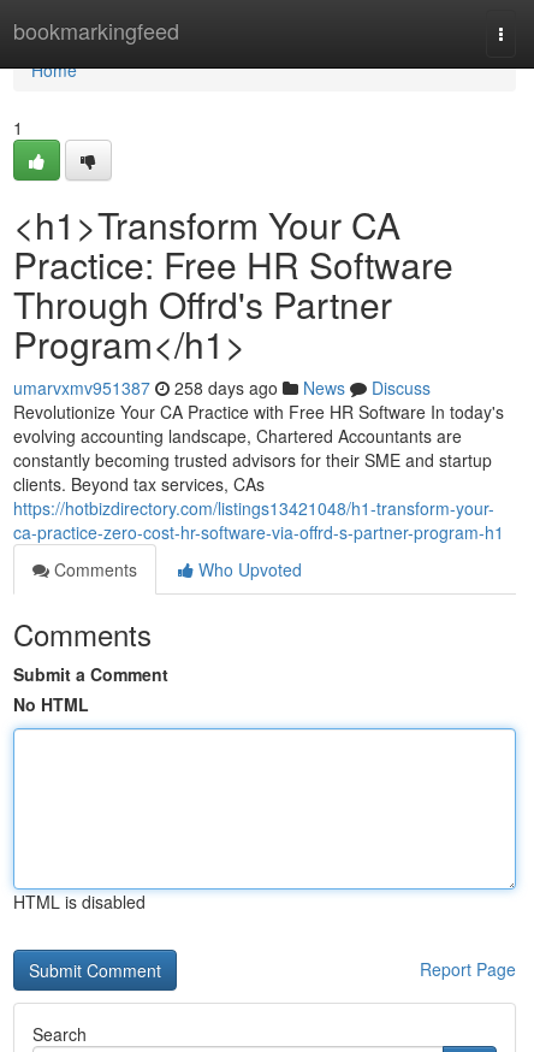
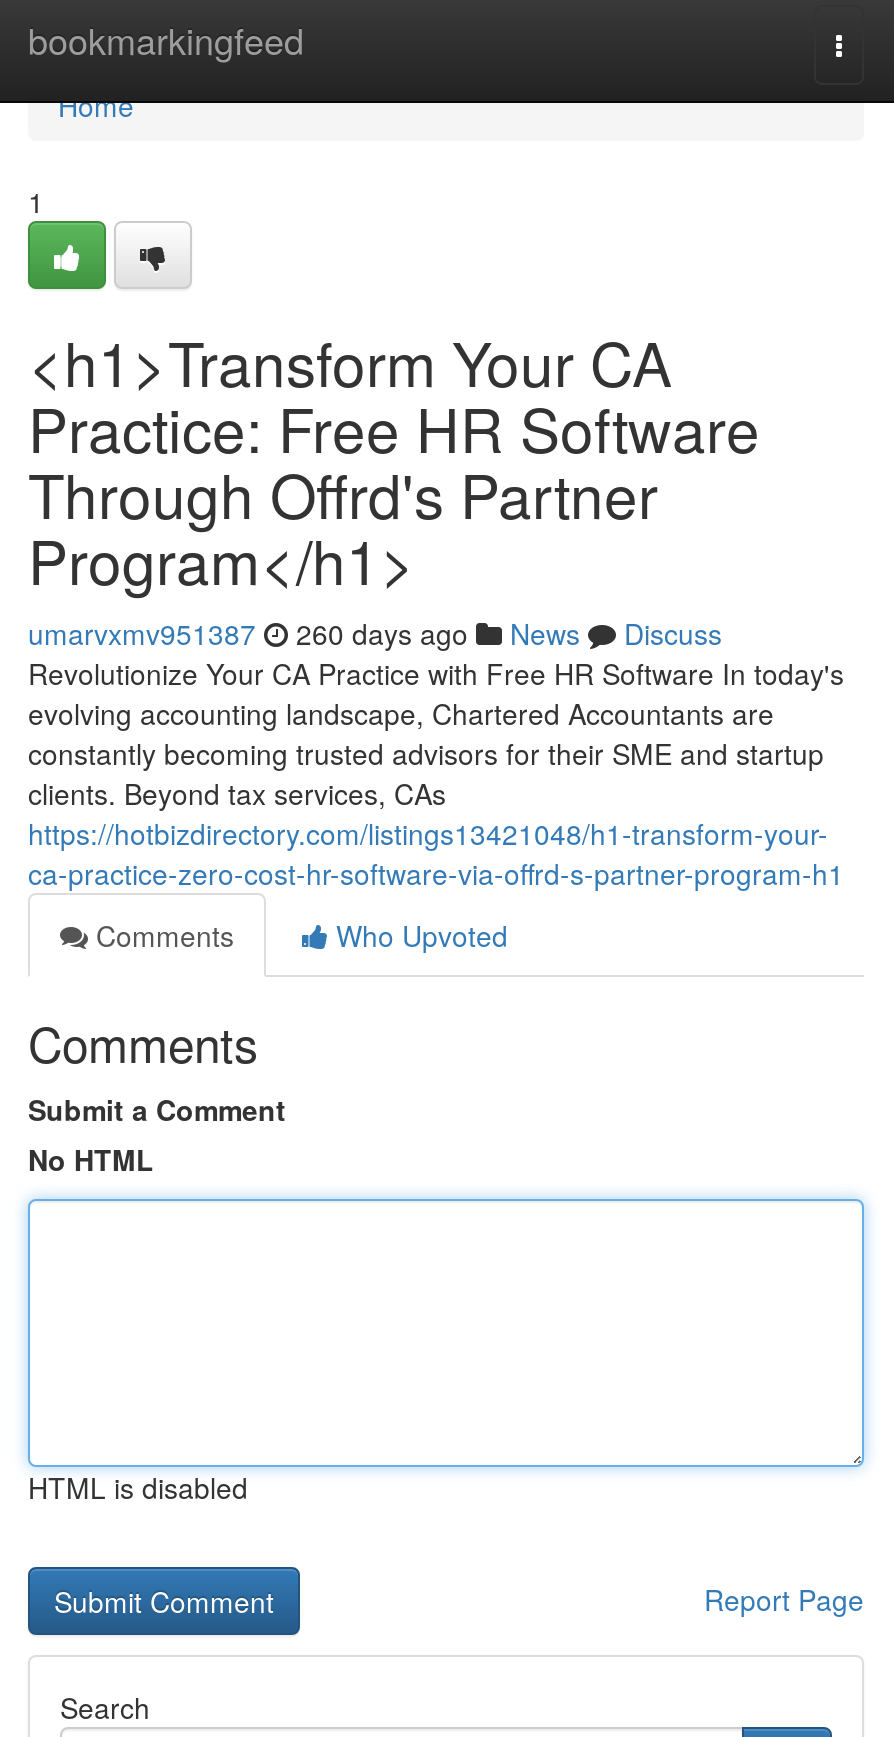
[13,376,431,400] umarvxmv951387 258 days ago News Discuss -> [28,613,722,653] umarvxmv951387 260 days ago News Discuss

